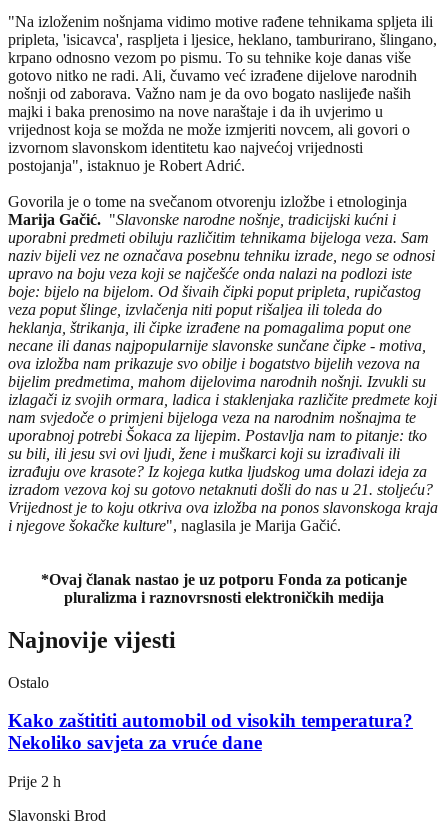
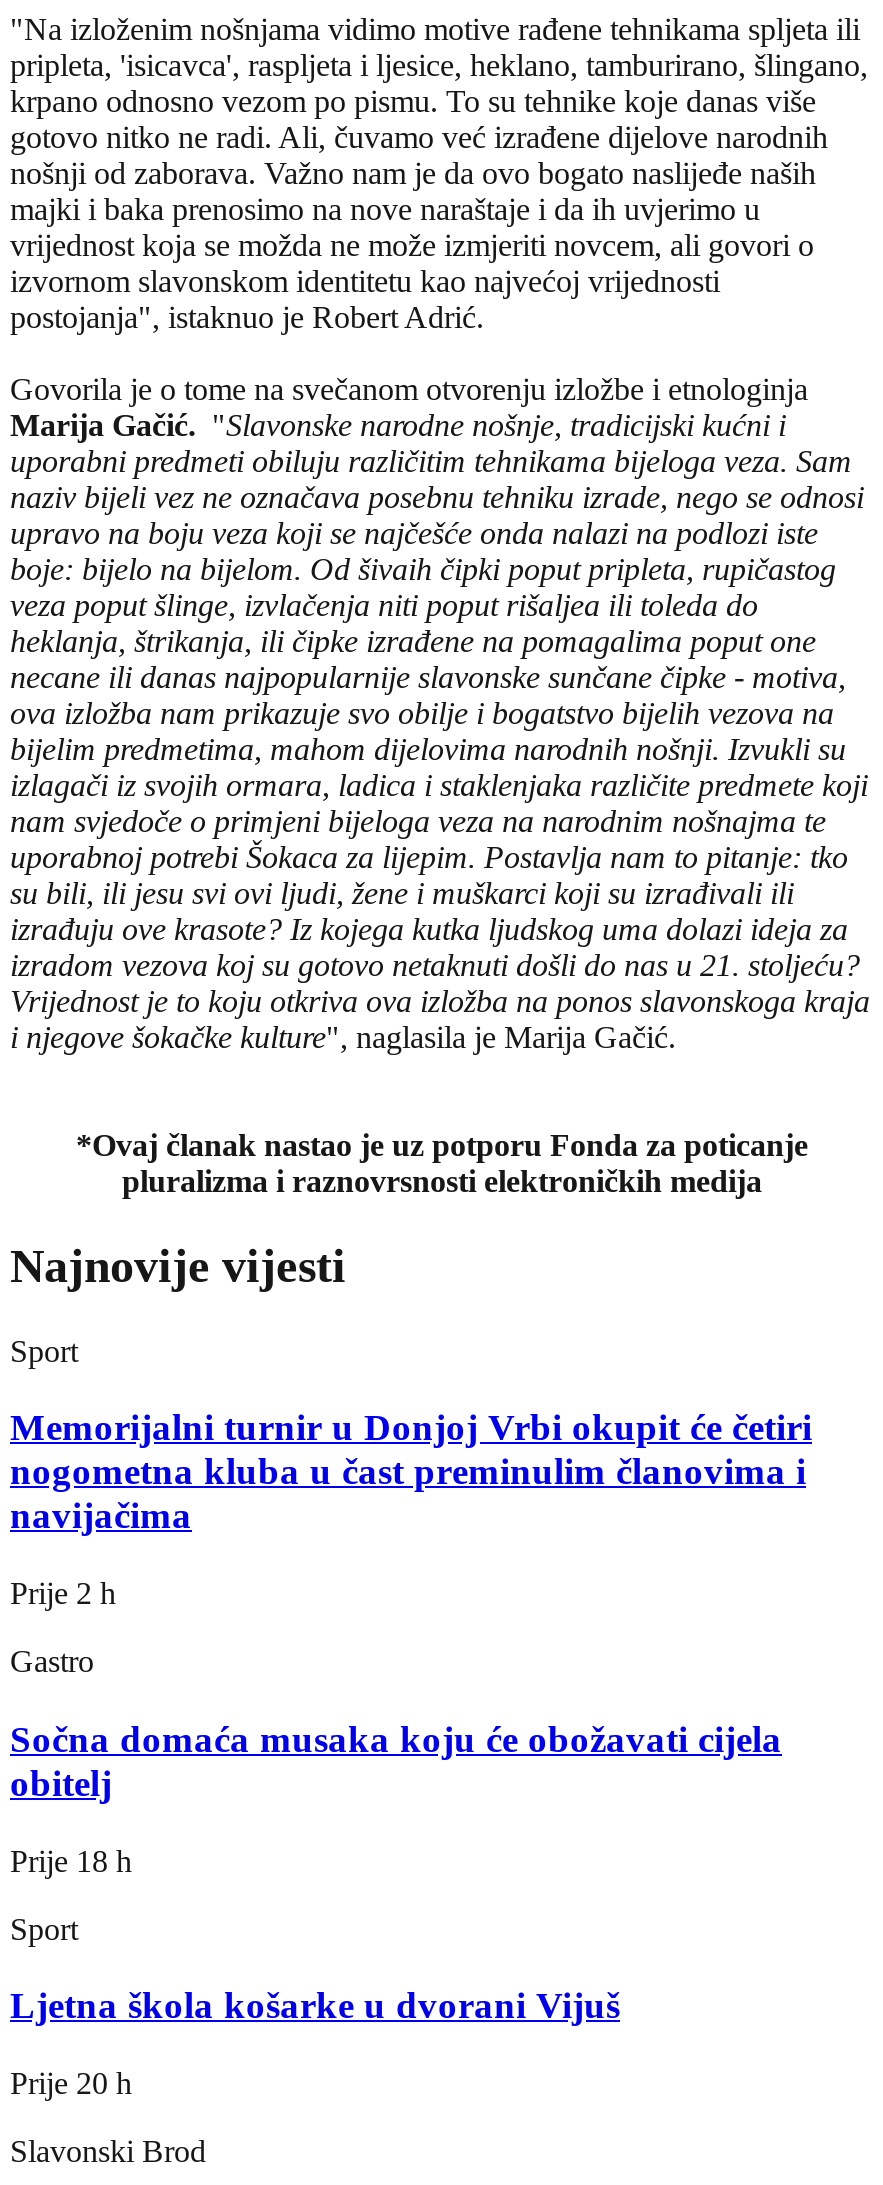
[8,674,49,691] Ostalo -> [10,1333,78,1367] Sport
[8,710,413,753] Kako zaštititi automobil od visokih temperatura? | Nekoliko savjeta za vruće dane -> [10,1407,812,1537] Memorijalni turnir u Donjoj Vrbi okupit će četiri | nogometna kluba u čast preminulim članovima i | navijačima
none -> [10,1644,782,2100] Gastro | Sočna domaća musaka koju će obožavati cijela | obitelj | Prije 18 h | Sport | Ljetna škola košarke u dvorani Vijuš | Prije 20 h

